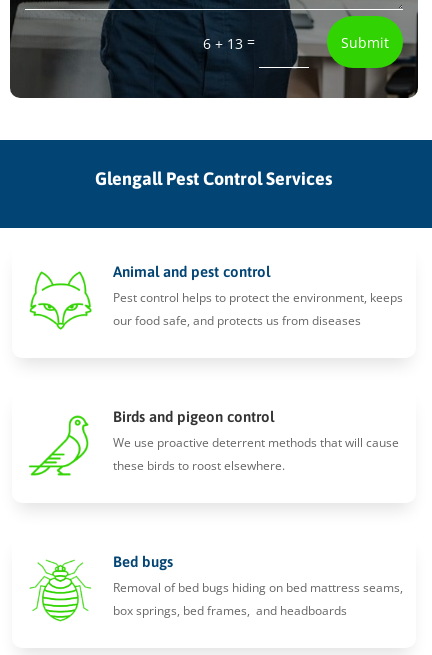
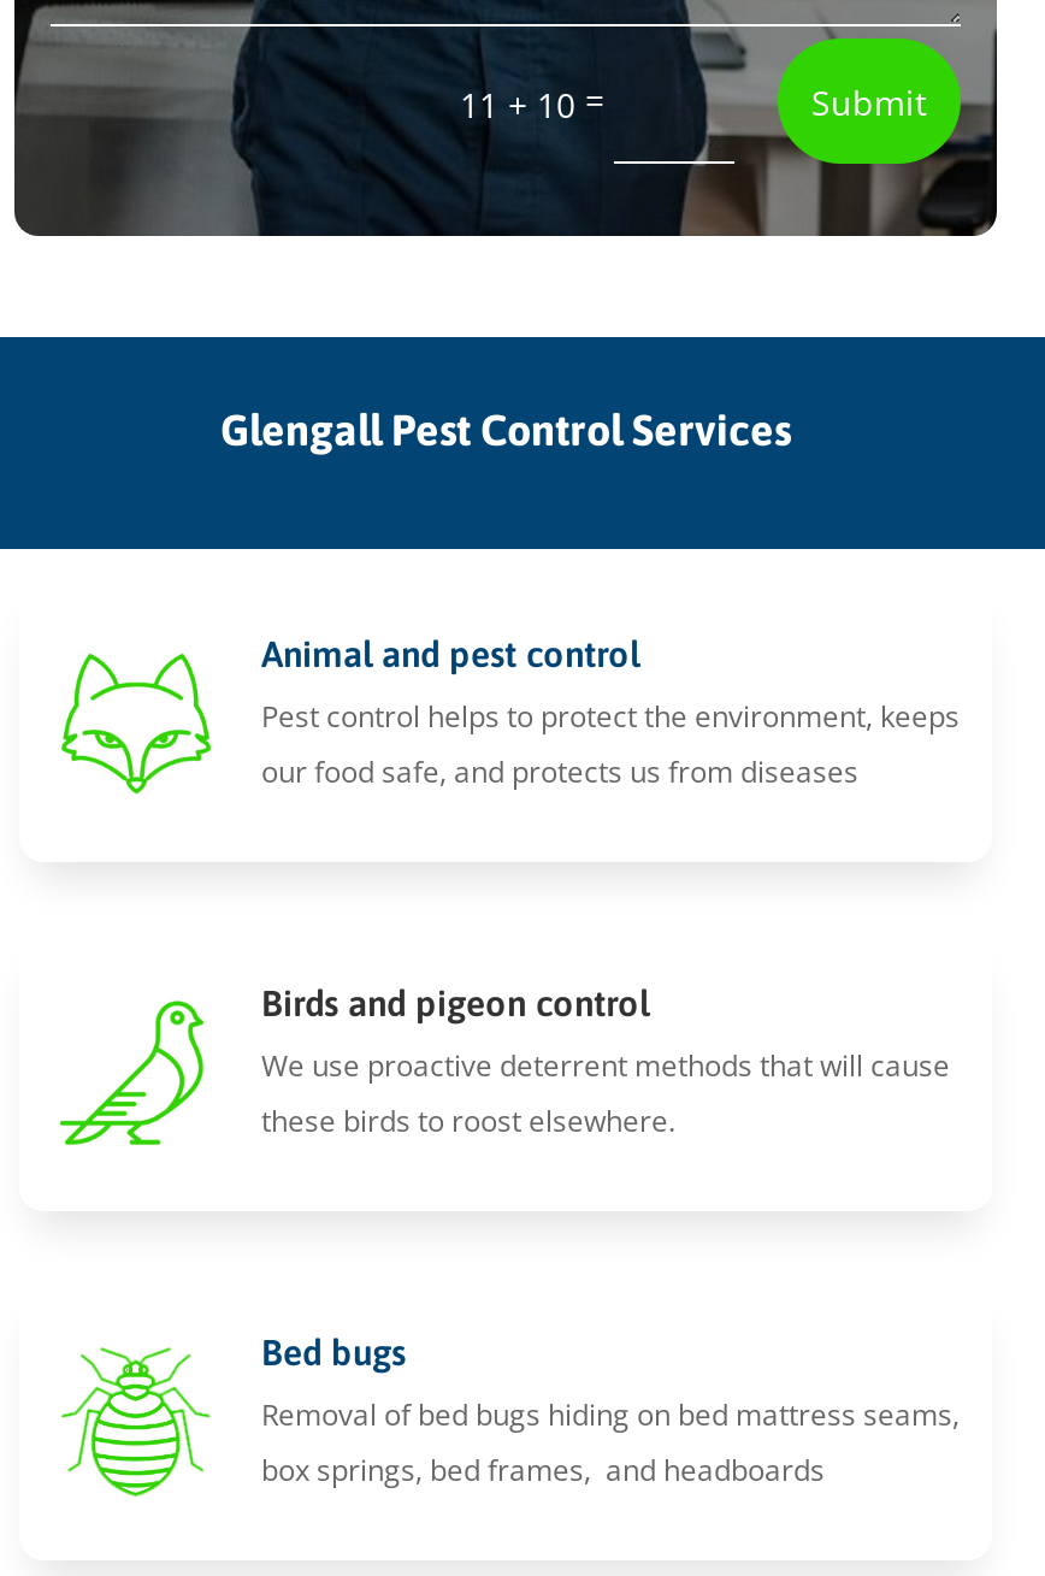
[203,32,259,53] 6 + 13 = -> [460,78,614,128] 11 + 10 =

